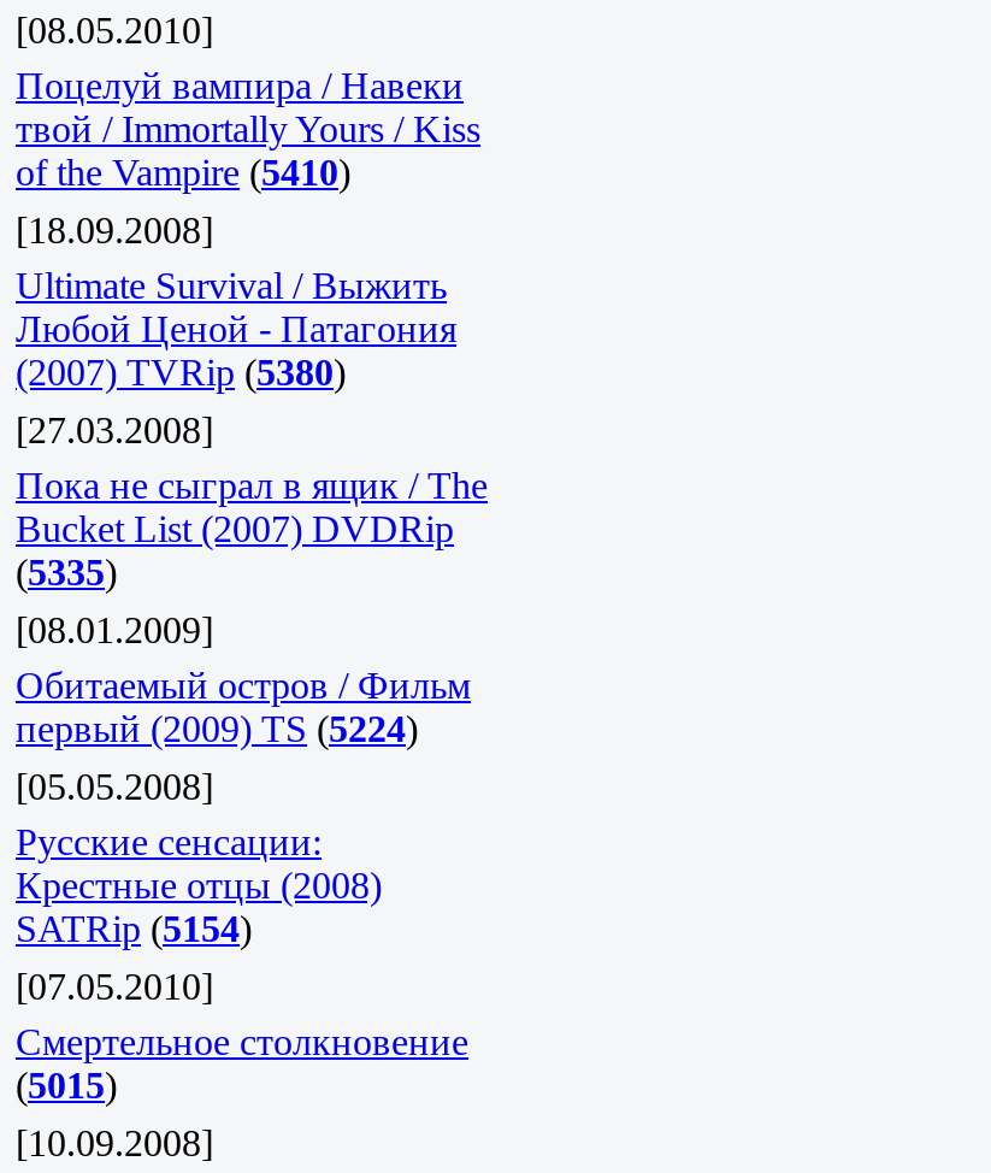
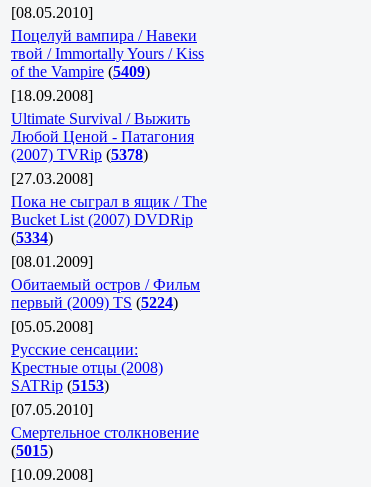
[16,152,350,193] of the Vampire (5410) -> [11,63,150,80] of the Vampire (5409)
[16,352,346,393] (2007) TVRip (5380) -> [11,146,148,163] (2007) TVRip (5378)
[16,552,117,593] (5335) -> [11,229,53,246] (5334)
[16,908,252,949] SATRip (5154) -> [11,377,109,394] SATRip (5153)

